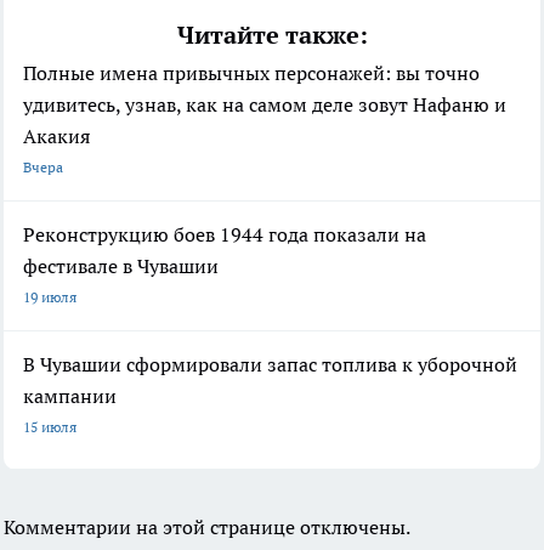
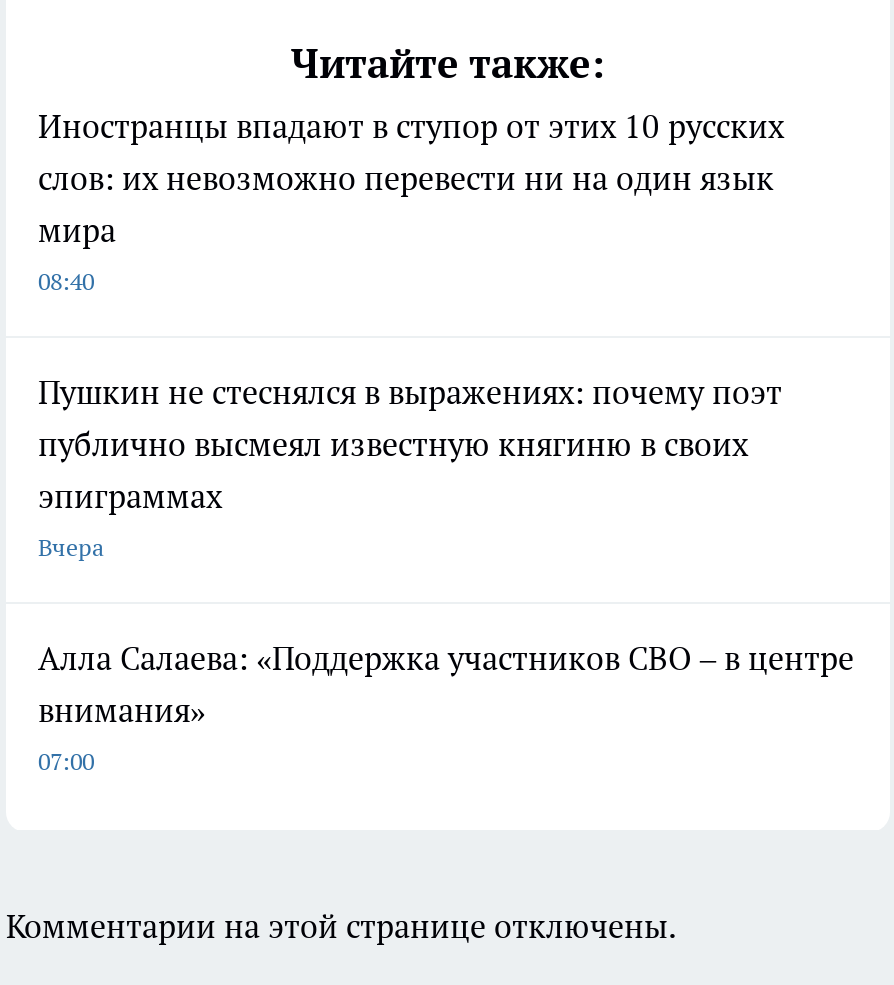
[23,60,506,148] Полные имена привычных персонажей: вы точно | удивитесь, узнав, как на самом деле зовут Нафаню и | Акакия -> [38,105,784,515] Иностранцы впадают в ступор от этих 10 русских | слов: их невозможно перевести ни на один язык | мира | 08:40 | Пушкин не стеснялся в выражениях: почему поэт | публично высмеял известную княгиню в своих | эпиграммах
moved [23,157,63,176] -> [38,531,104,561]: Вчера
[23,222,517,436] Реконструкцию боев 1944 года показали на | фестивале в Чувашии | 19 июля | В Чувашии сформировали запас топлива к уборочной | кампании | 15 июля -> [38,637,854,775] Алла Салаева: «Поддержка участников СВО – в центре | внимания» | 07:00

